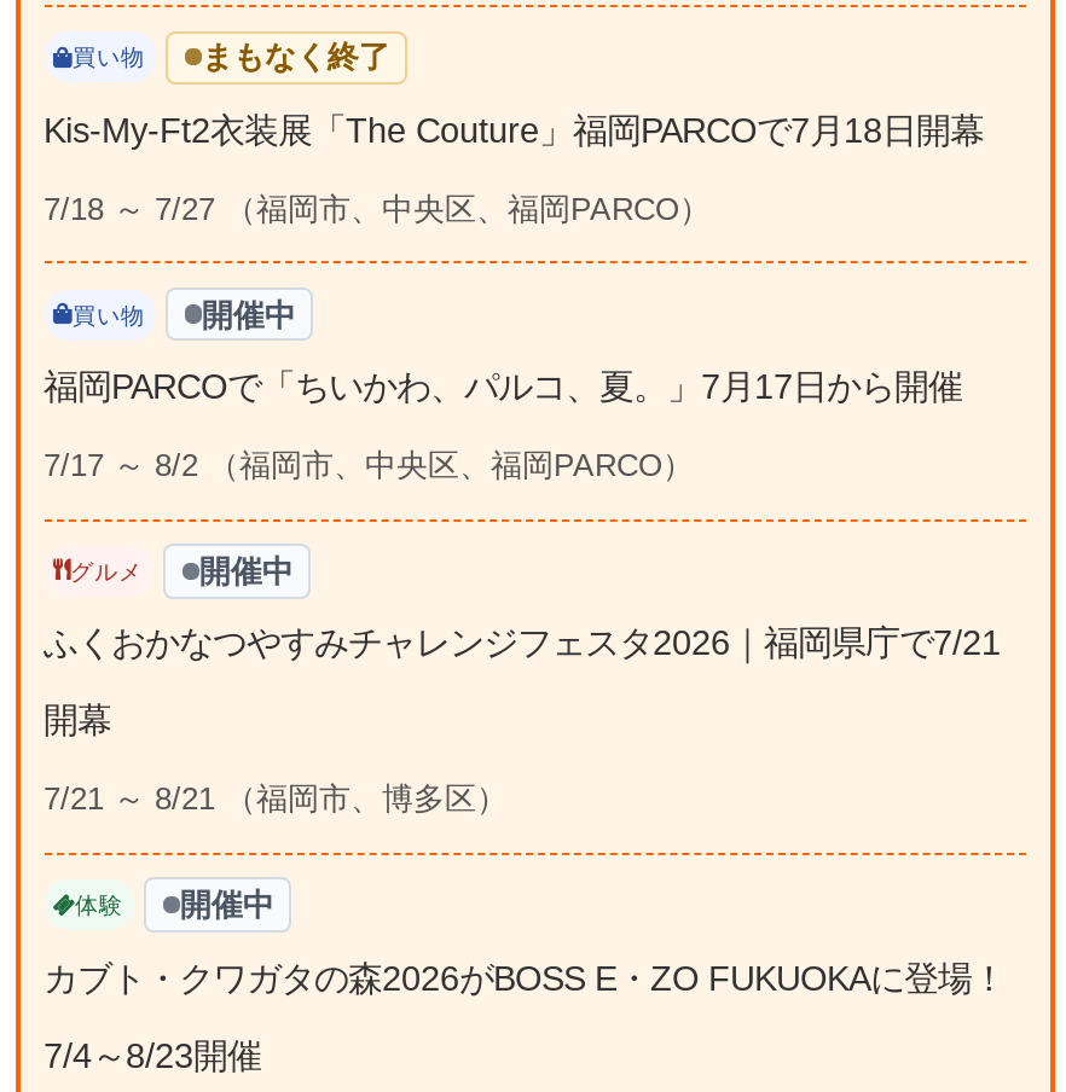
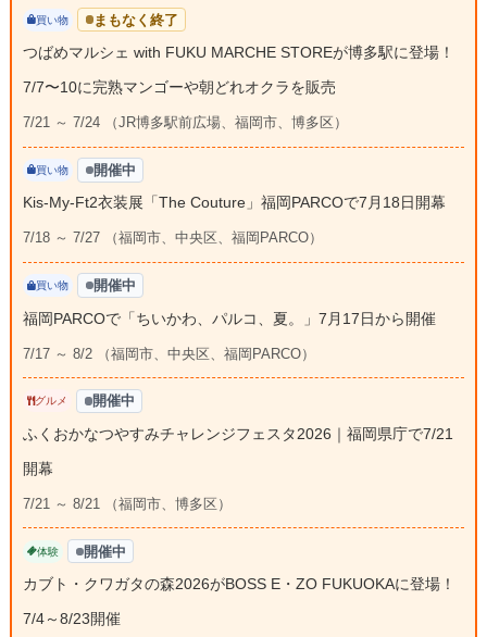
none -> [22,44,454,178] つばめマルシェ with FUKU MARCHE STOREが博多駅に登場！ | 7/7〜10に完熟マンゴーや朝どれオクラを販売 | 7/21 ～ 7/24 （JR博多駅前広場、福岡市、博多区） | 買い物 | 開催中

